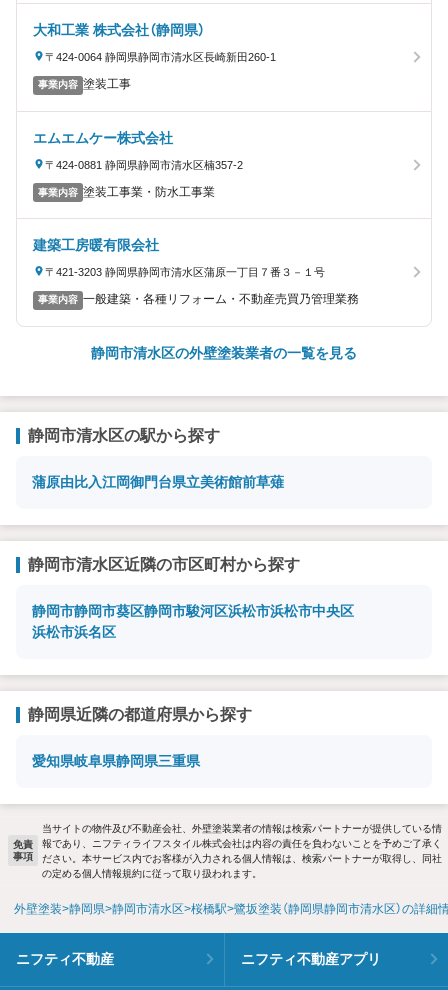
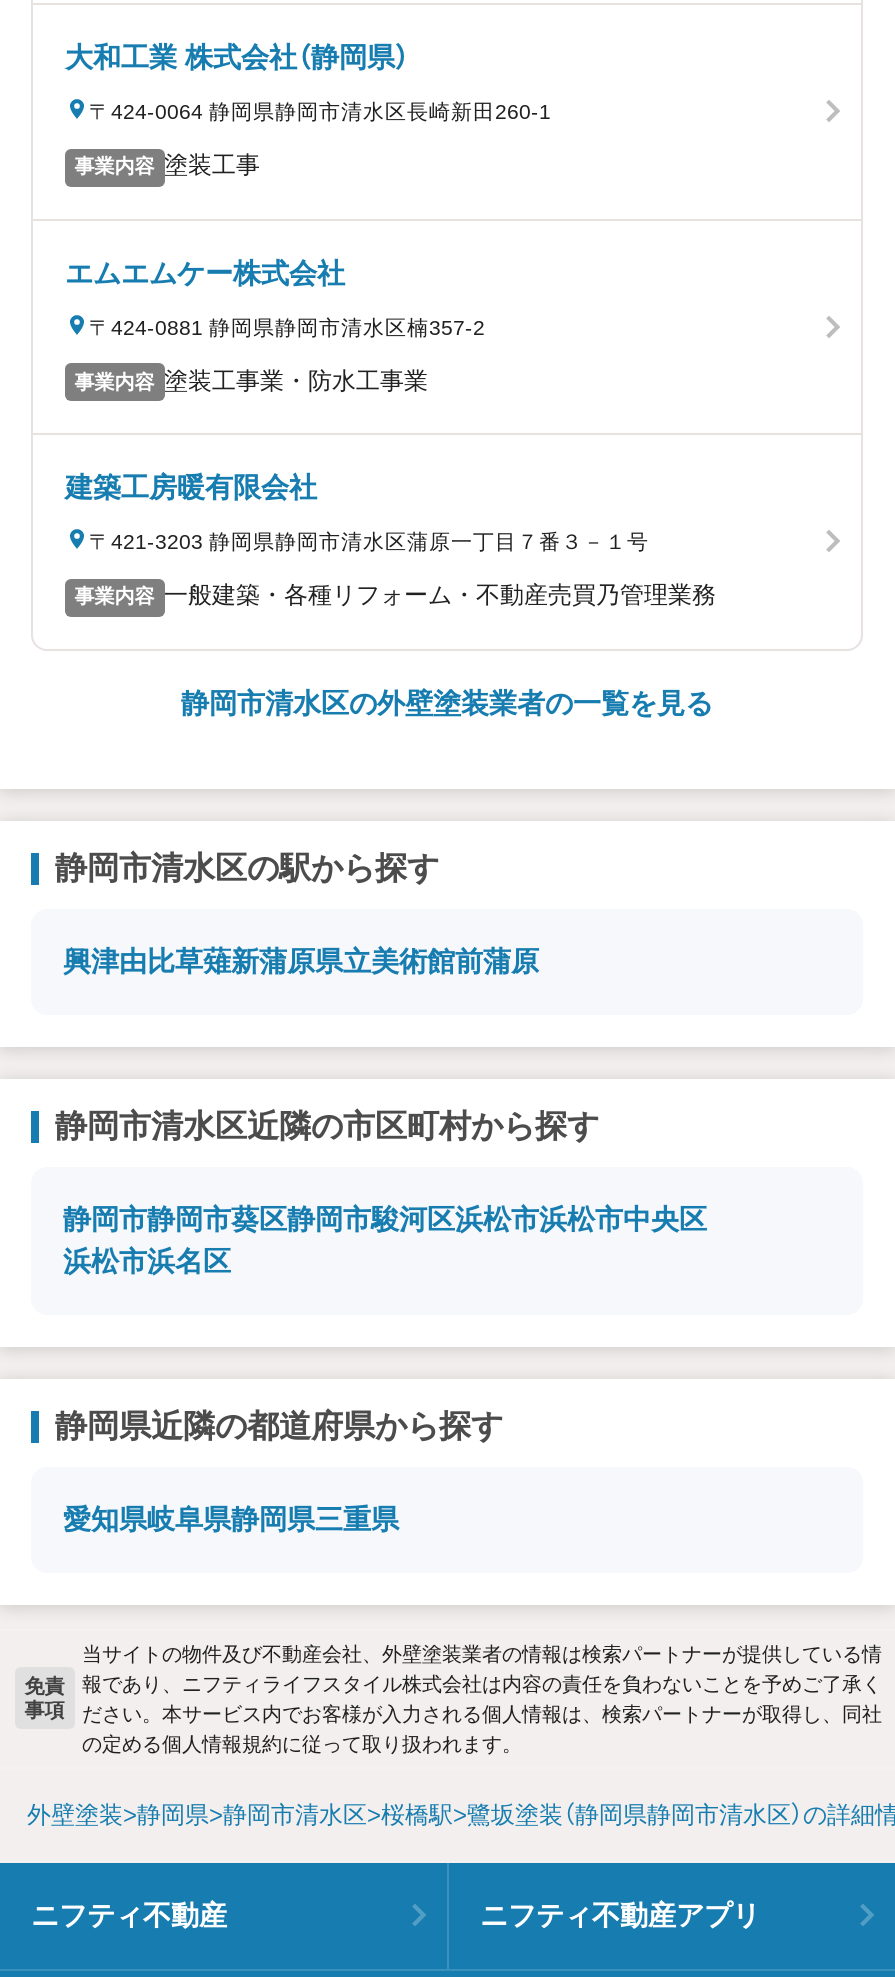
[32,473,284,489] 蒲原由比入江岡御門台県立美術館前草薙 -> [63,944,539,976] 興津由比草薙新蒲原県立美術館前蒲原

